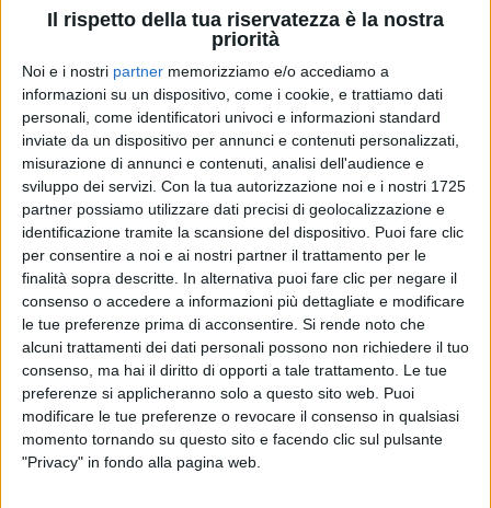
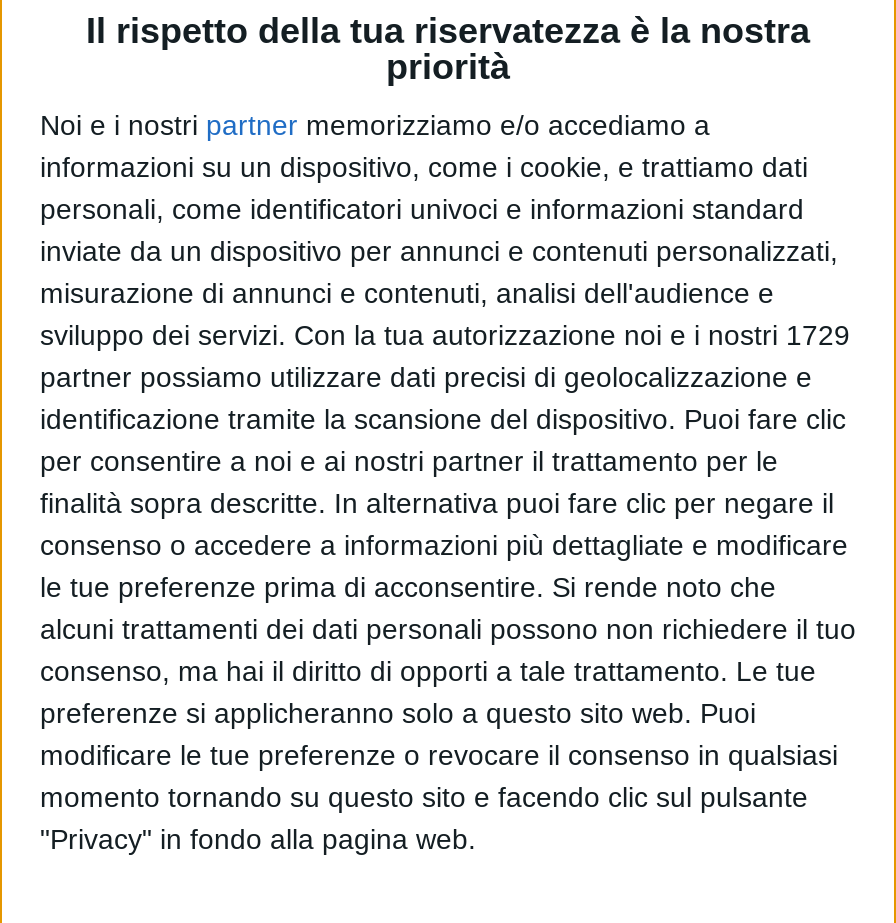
[22,178,466,195] sviluppo dei servizi. Con la tua autorizzazione noi e i nostri 1725 -> [40,319,850,351] sviluppo dei servizi. Con la tua autorizzazione noi e i nostri 1729

